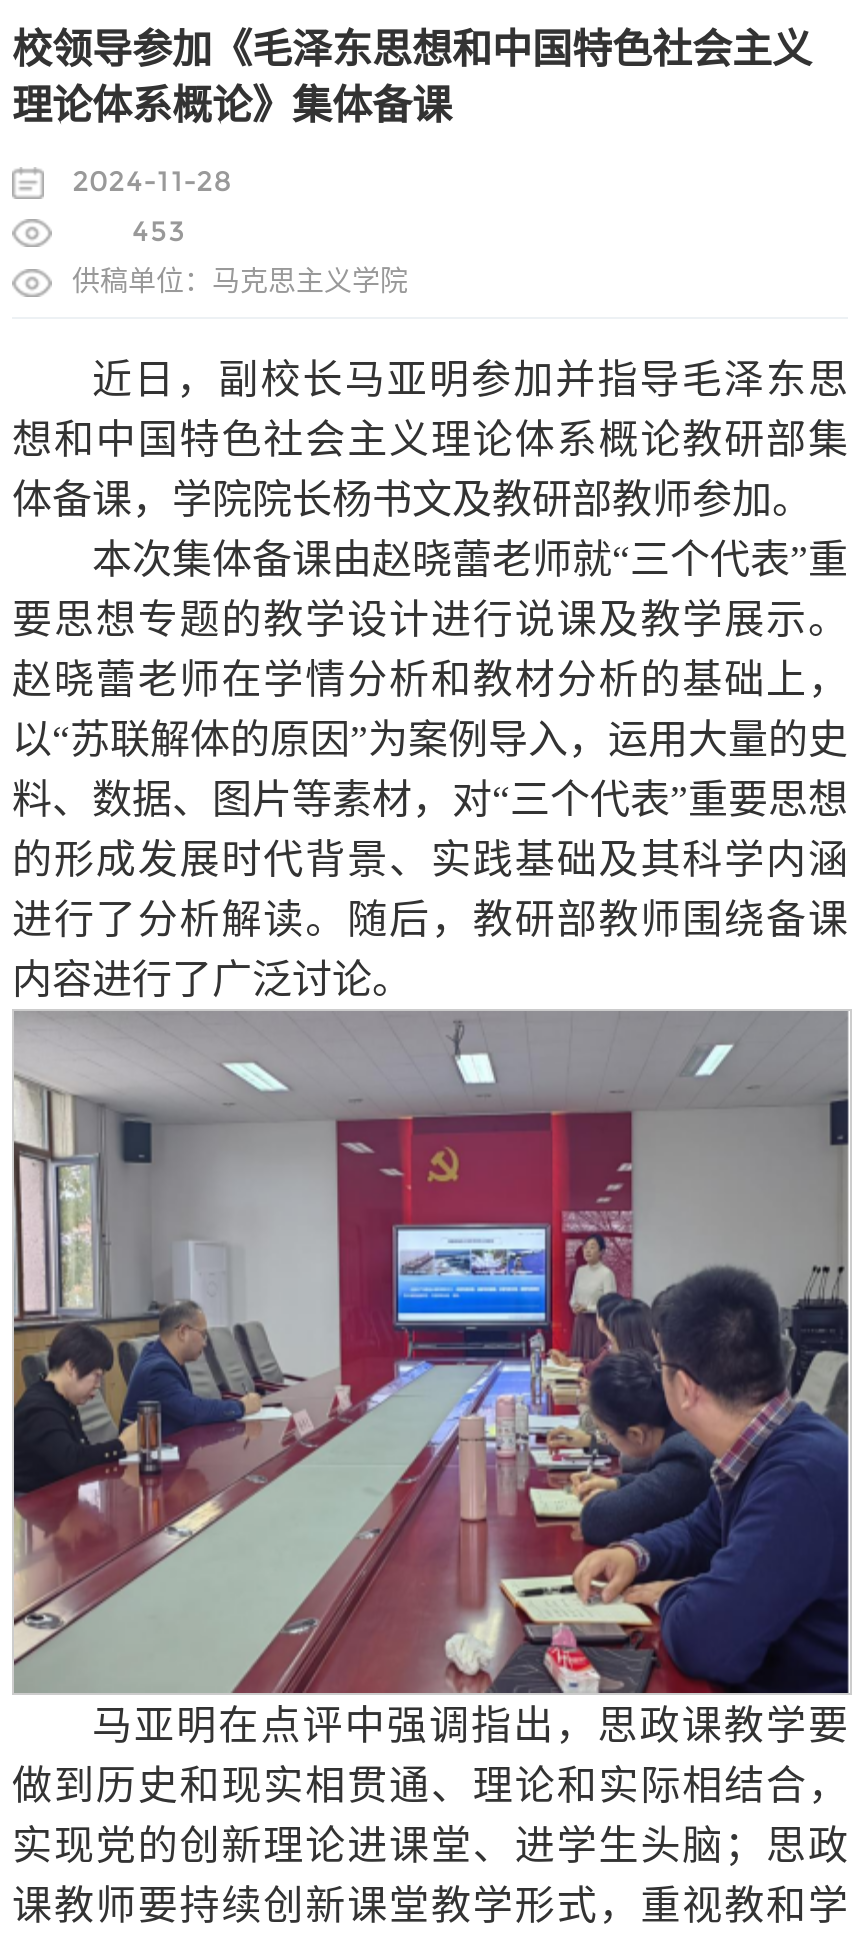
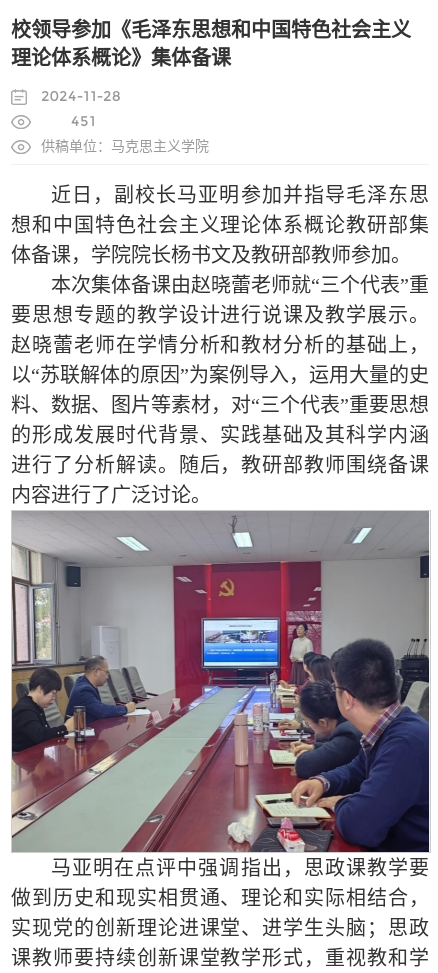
[132,212,186,248] 453 -> [71,112,96,130] 451

